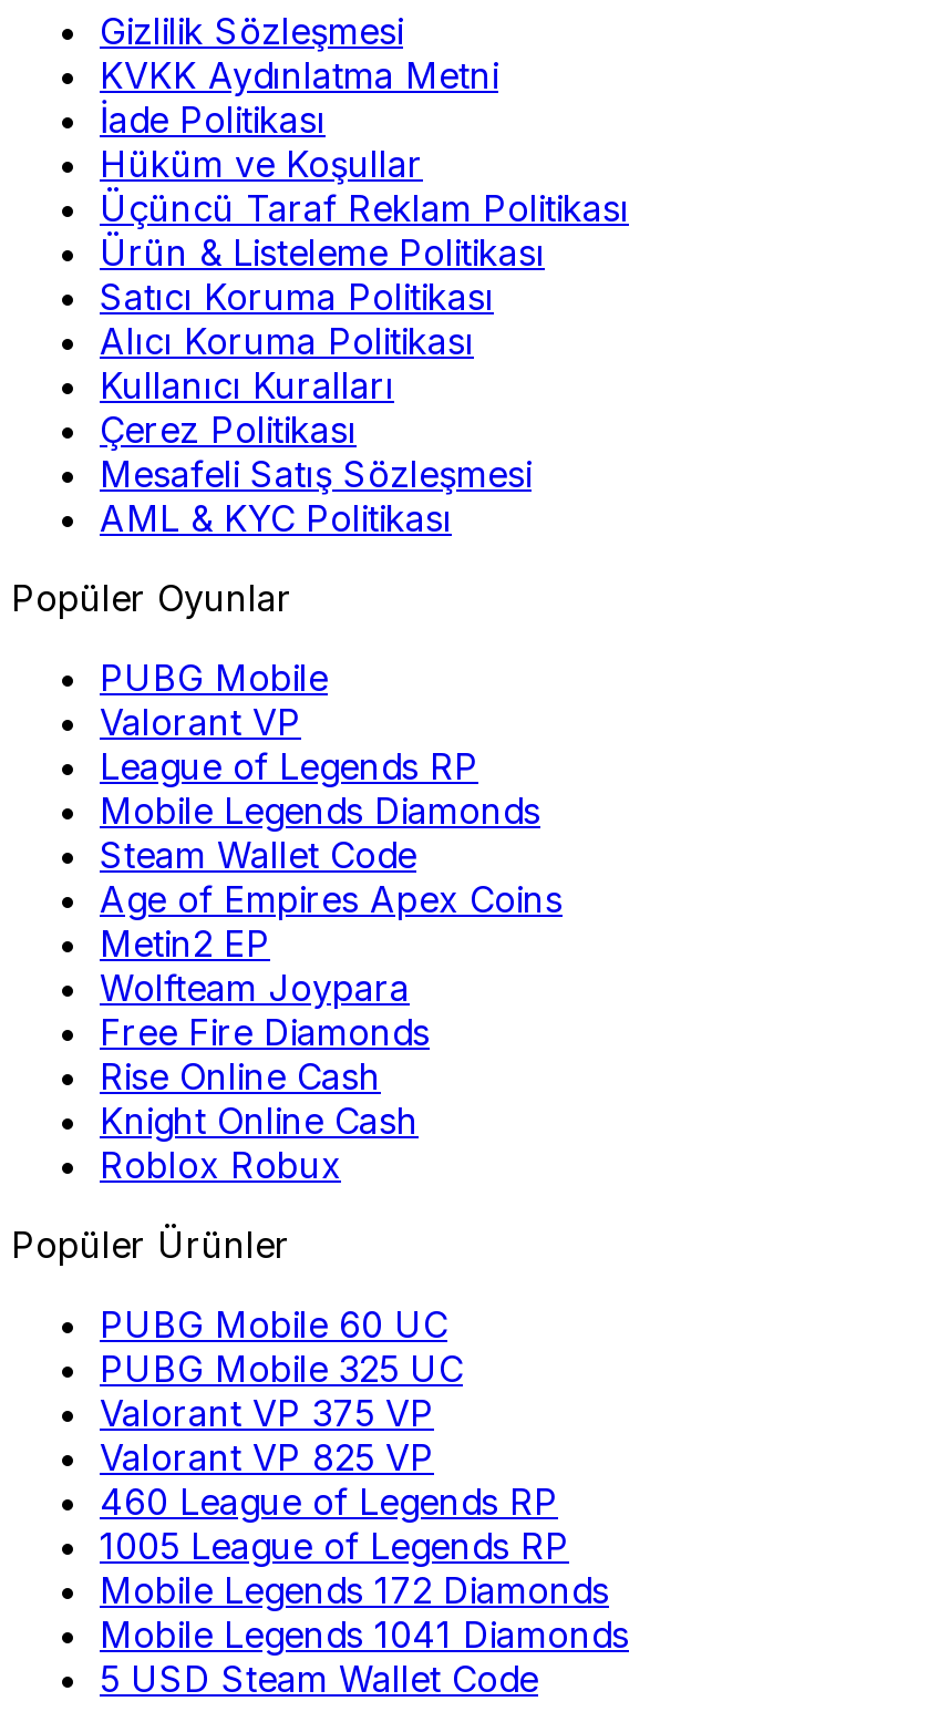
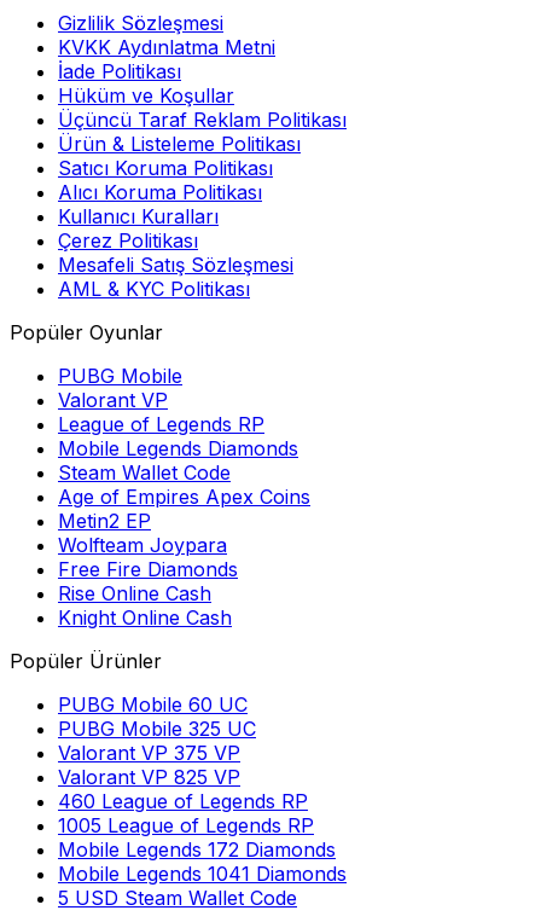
[100,1143,341,1188] Roblox Robux -> none

